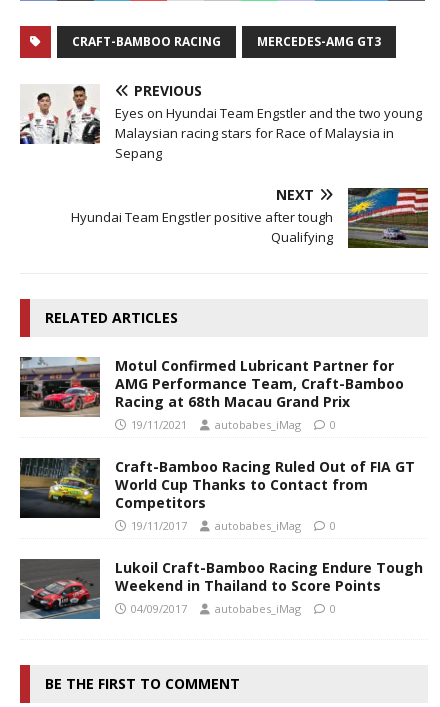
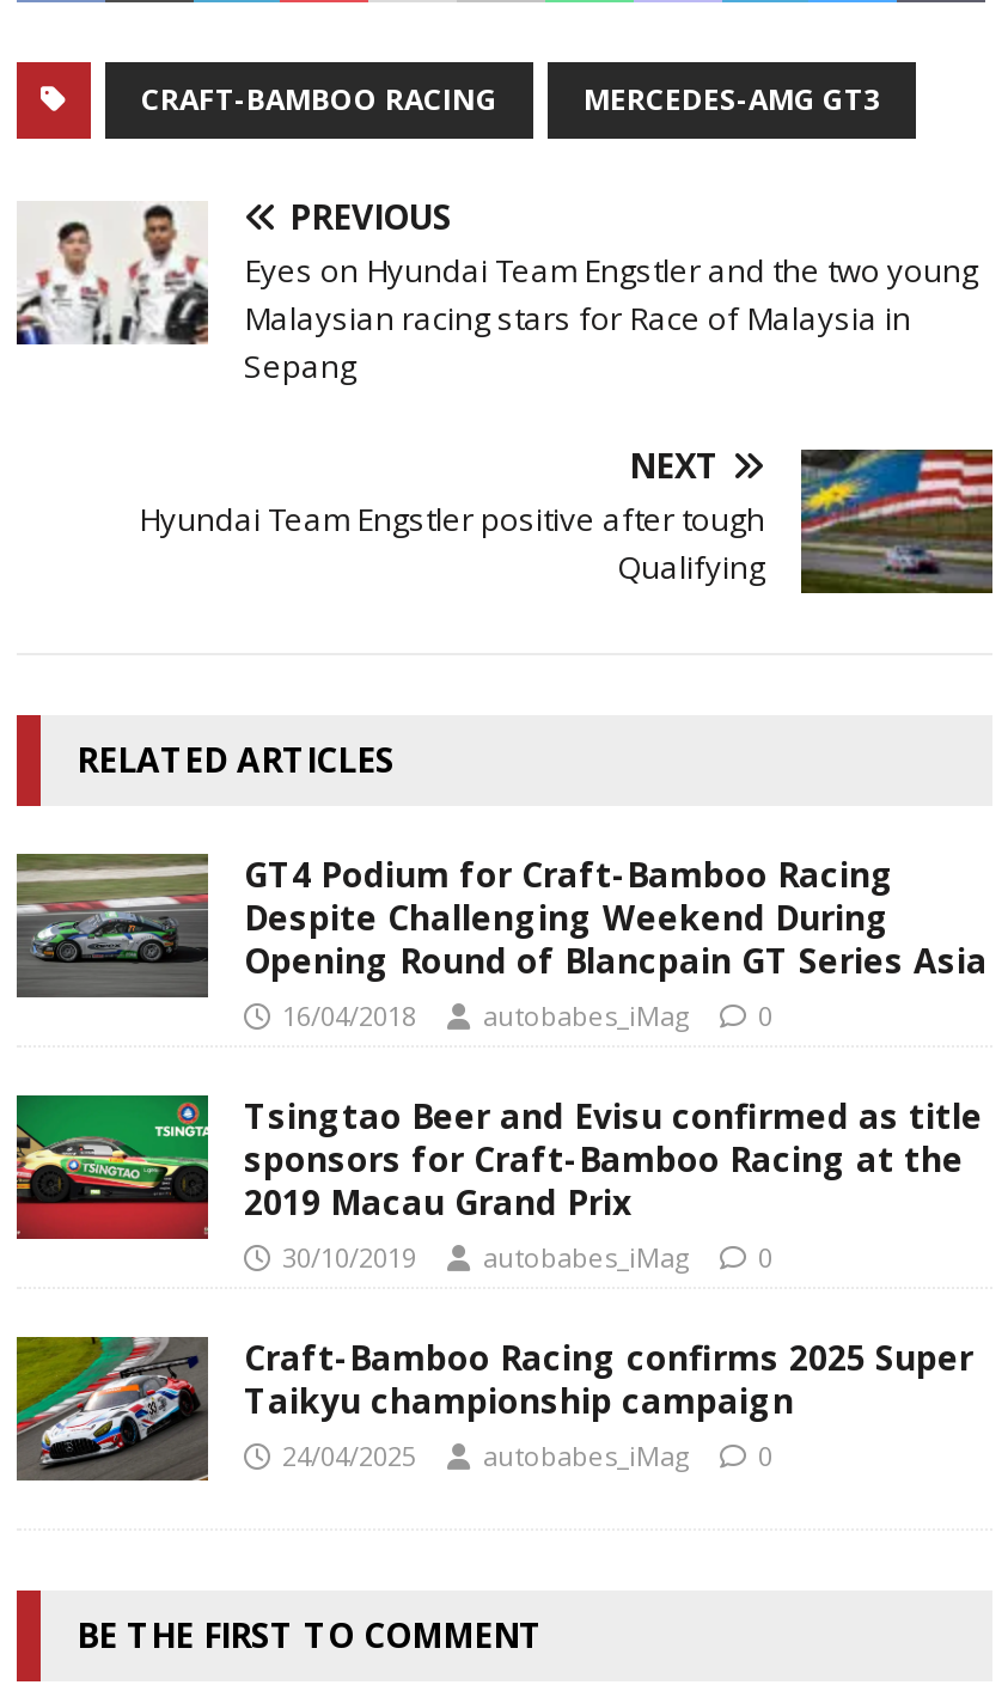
[20,356,404,432] [image] | Motul Confirmed Lubricant Partner for | AMG Performance Team, Craft-Bamboo | Racing at 68th Macau Grand Prix | 19/11/2021 -> [17,851,988,1033] [image] | GT4 Podium for Craft-Bamboo Racing | Despite Challenging Weekend During | Opening Round of Blancpain GT Series Asia | 16/04/2018
[19,457,415,533] [image] | Craft-Bamboo Racing Ruled Out of FIA GT | World Cup Thanks to Contact from | Competitors | 19/11/2017 -> [14,1093,983,1275] [image] | Tsingtao Beer and Evisu confirmed as title | sponsors for Craft-Bamboo Racing at the | 2019 Macau Grand Prix | 30/10/2019
[19,558,423,620] [image] | Lukoil Craft-Bamboo Racing Endure Tough | Weekend in Thailand to Score Points | 04/09/2017 -> [14,1332,973,1481] [image] | Craft-Bamboo Racing confirms 2025 Super | Taikyu championship campaign | 24/04/2025

